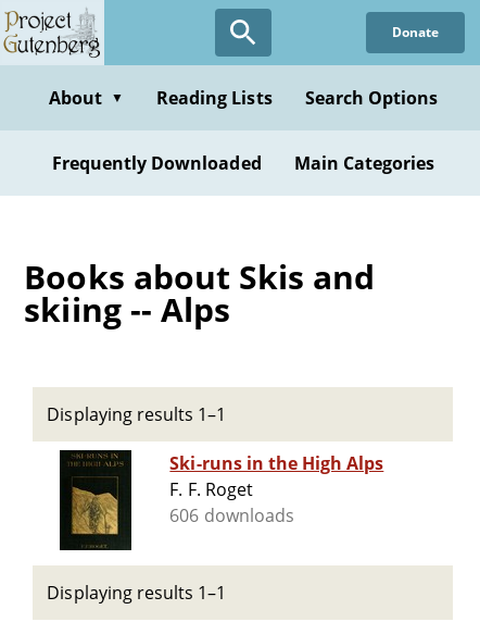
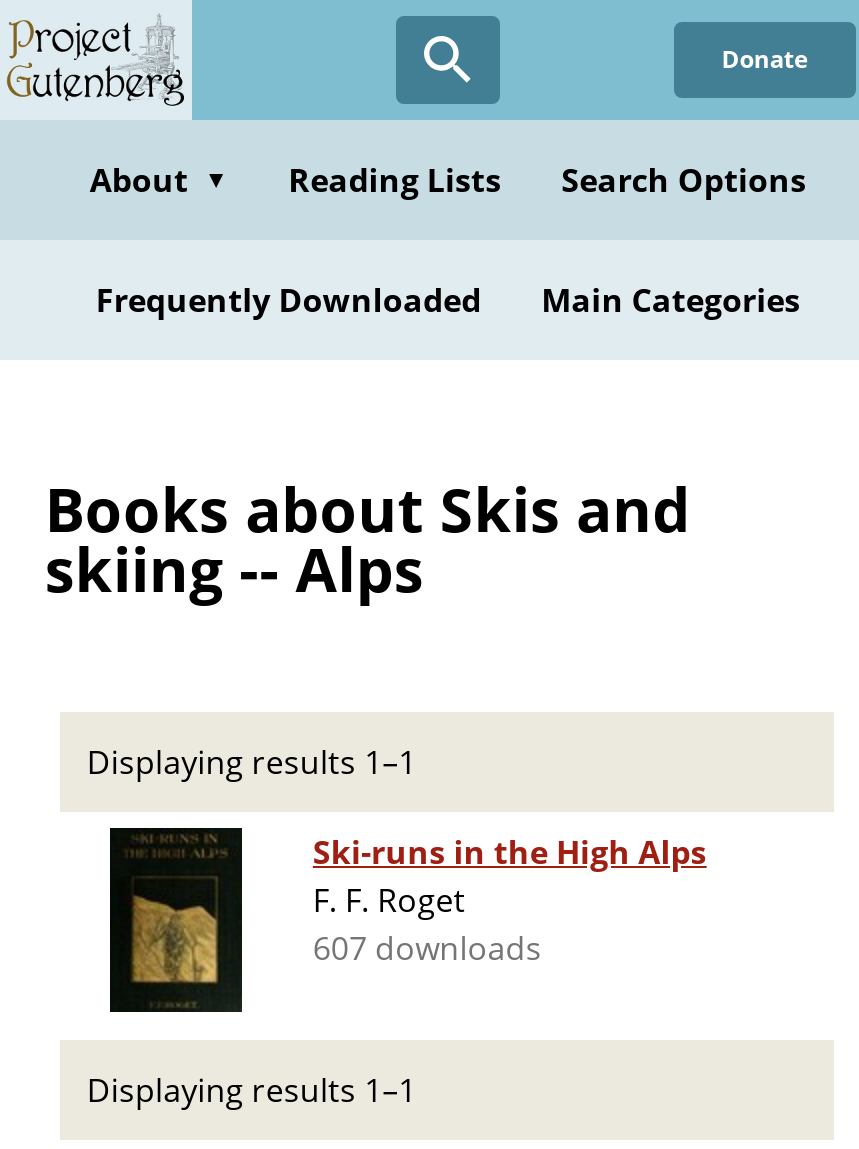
[170,504,294,528] 606 downloads -> [313,926,542,970] 607 downloads

